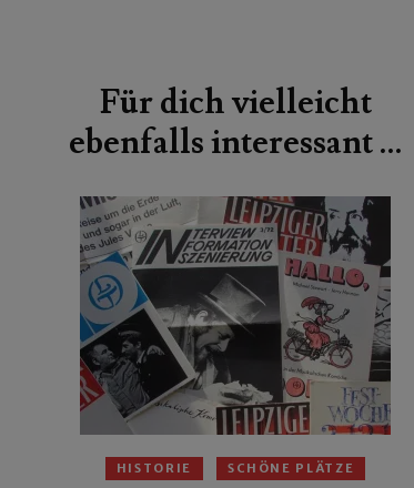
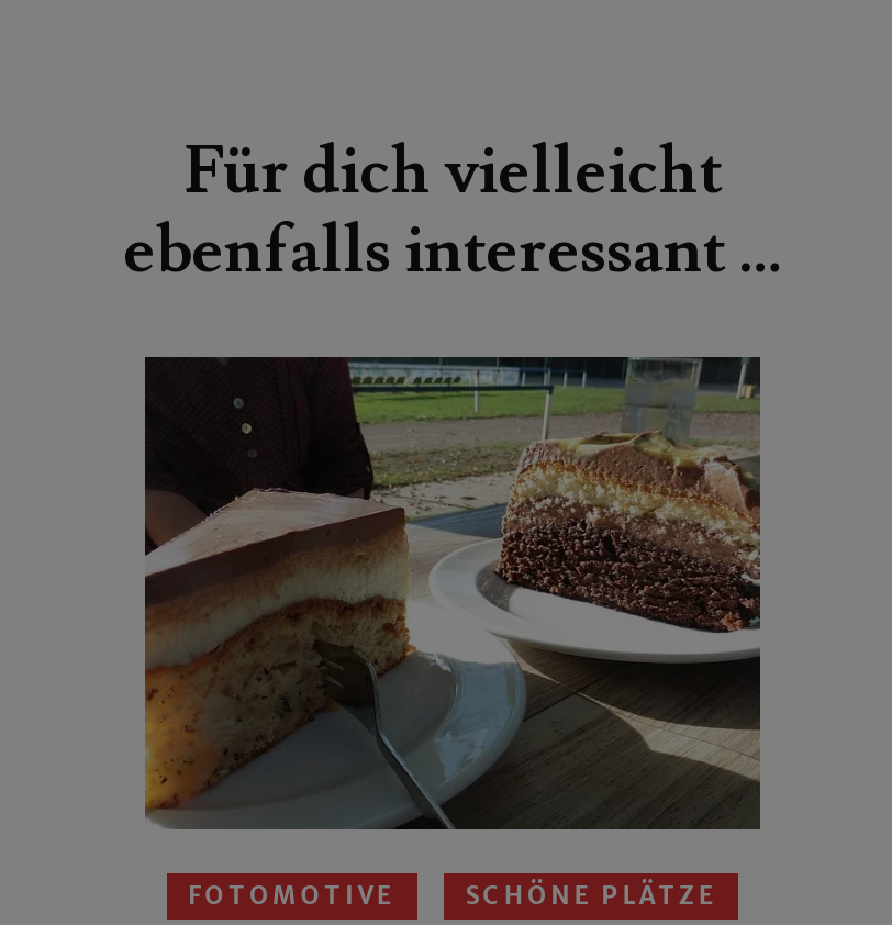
[79,195,392,476] [image] | HISTORIE -> [143,355,762,912] [image] | FOTOMOTIVE

